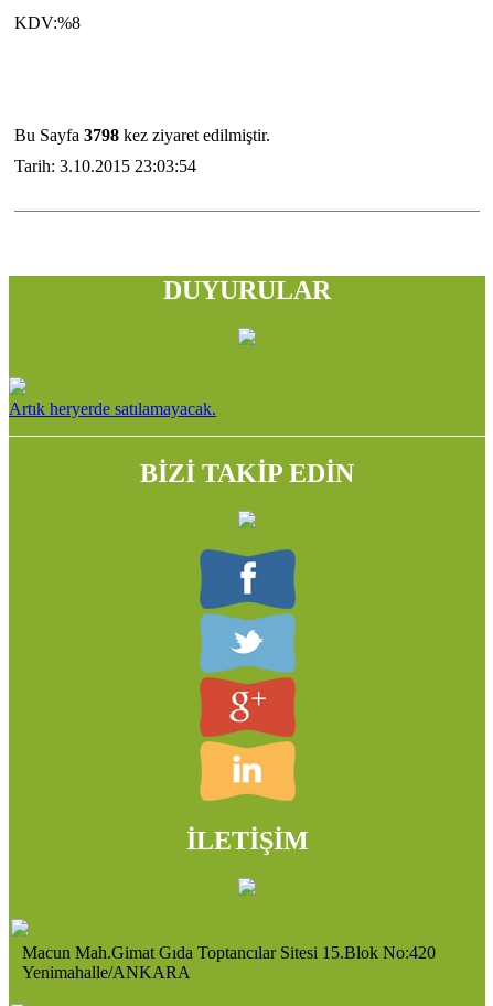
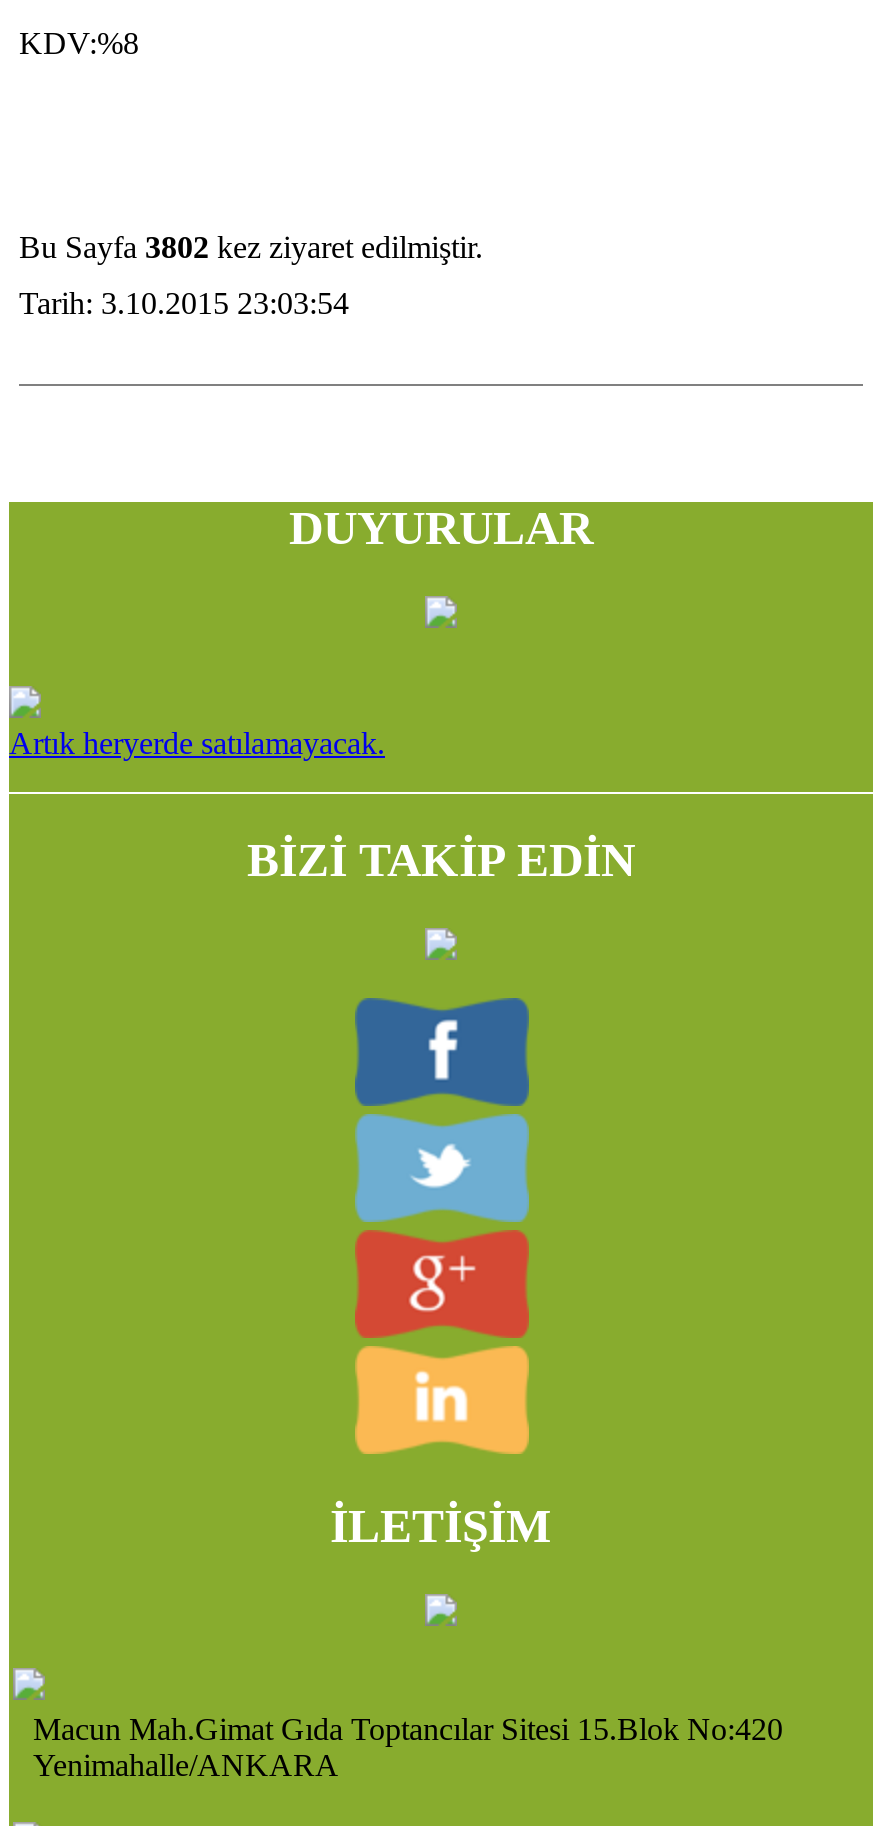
[14,126,270,144] Bu Sayfa 3798 kez ziyaret edilmiştir. -> [19,230,483,264] Bu Sayfa 3802 kez ziyaret edilmiştir.

